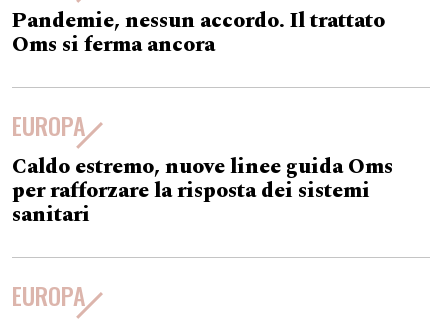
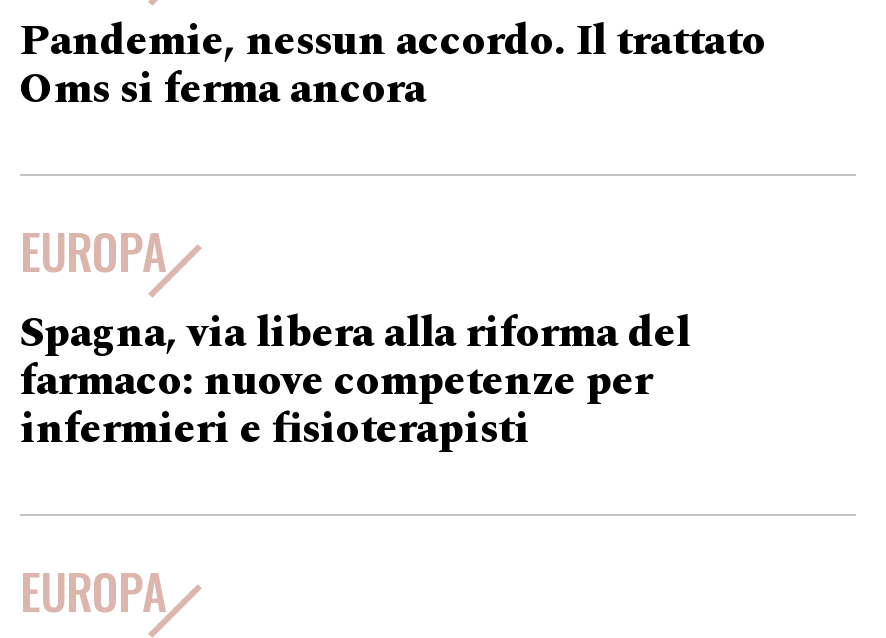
[12,151,393,231] Caldo estremo, nuove linee guida Oms | per rafforzare la risposta dei sistemi | sanitari -> [20,303,690,463] Spagna, via libera alla riforma del | farmaco: nuove competenze per | infermieri e fisioterapisti

